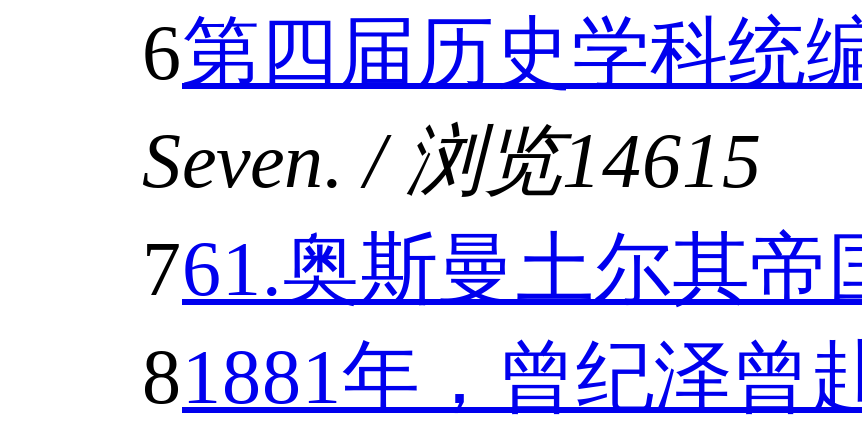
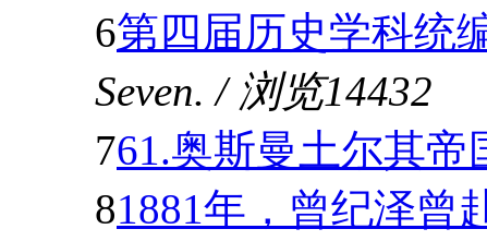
[142,117,762,203] Seven. / 浏览14615 -> [95,68,433,115] Seven. / 浏览14432

